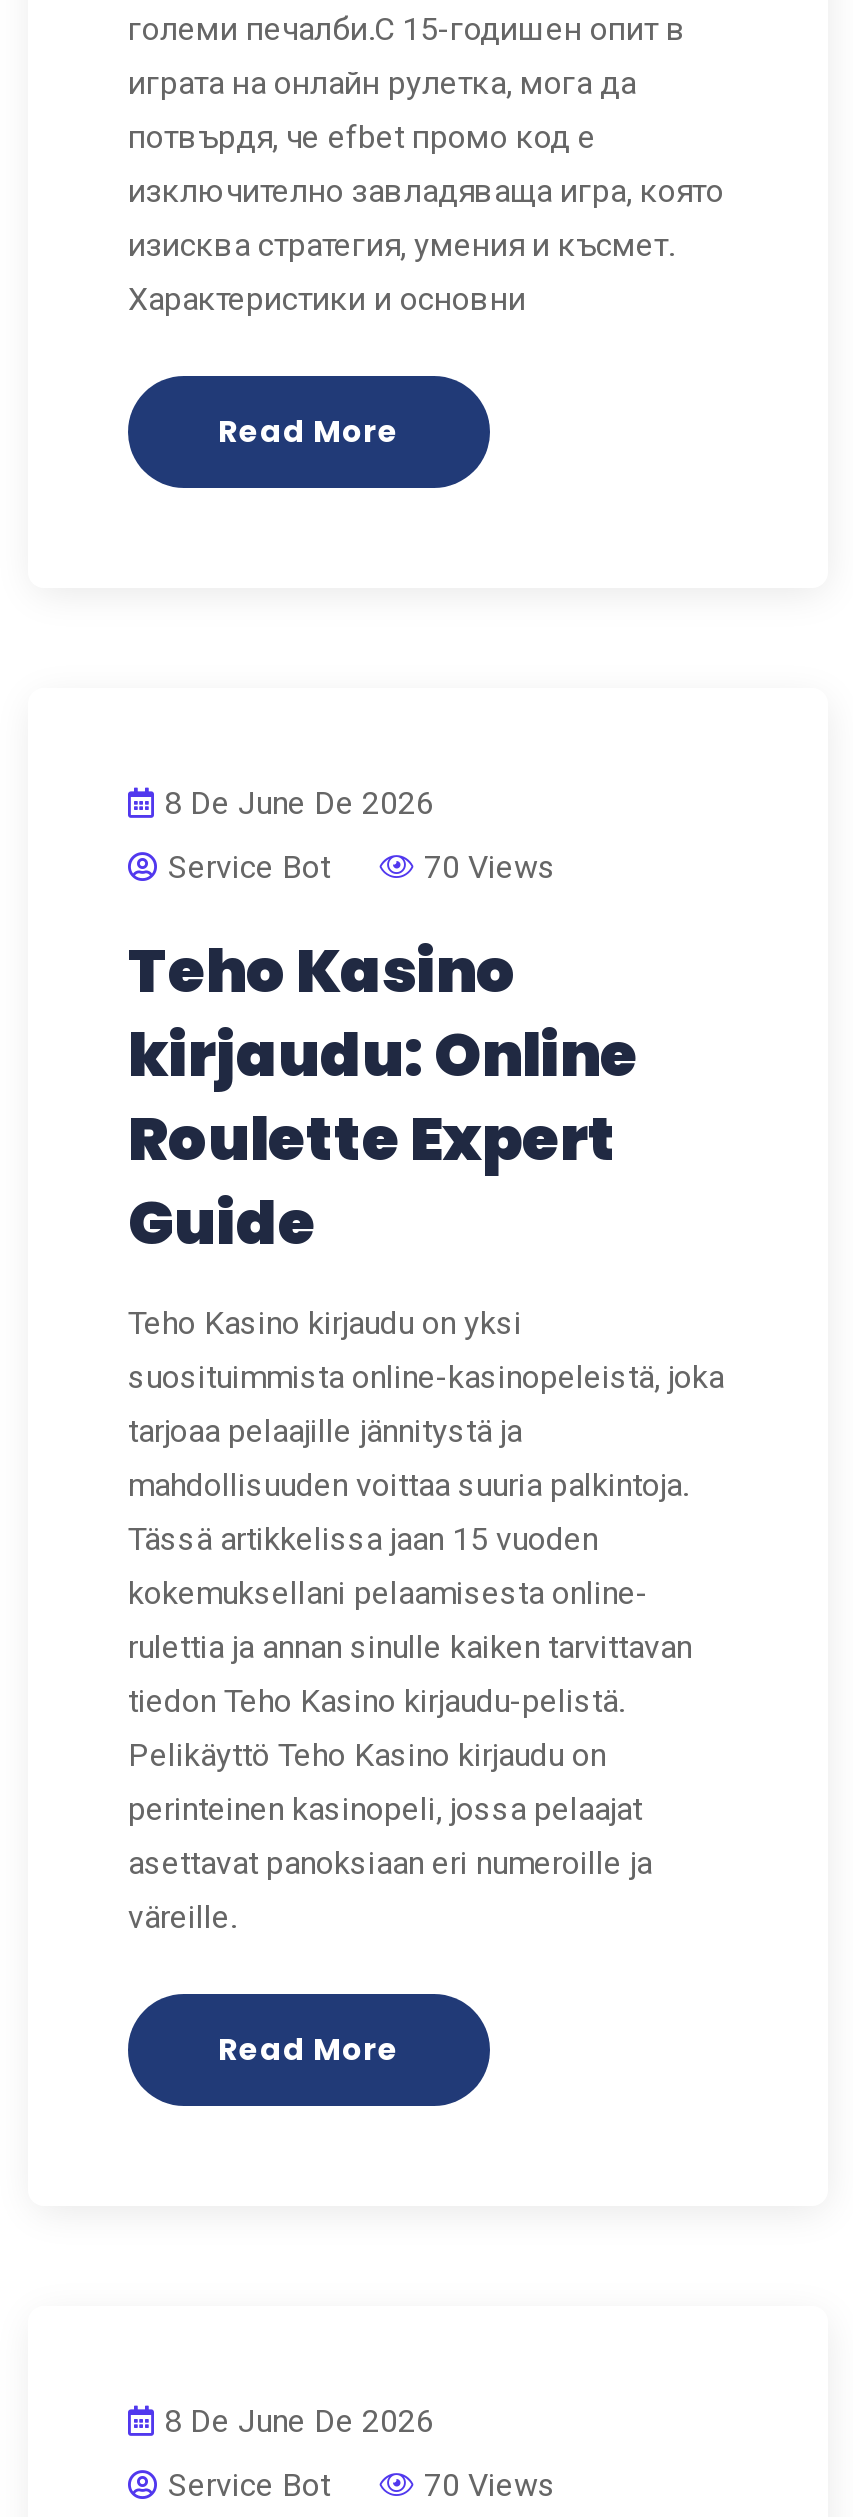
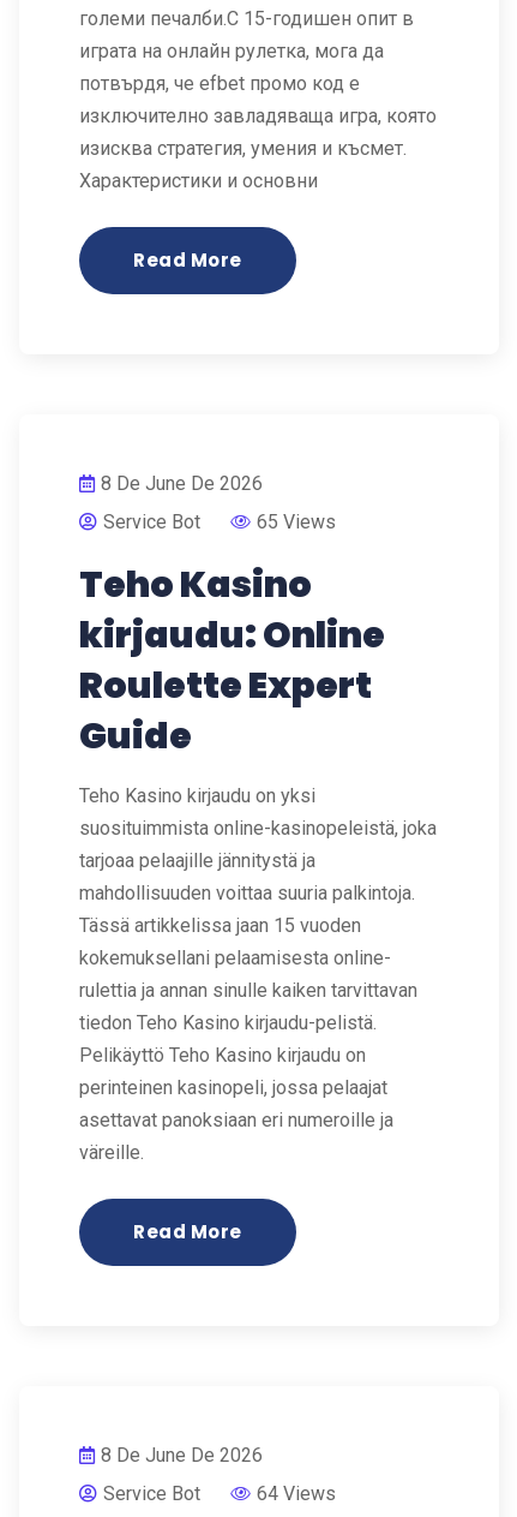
[424,848,556,886] 70 Views -> [257,510,336,533] 65 Views
[424,2466,556,2504] 70 Views -> [257,1482,336,1505] 64 Views

